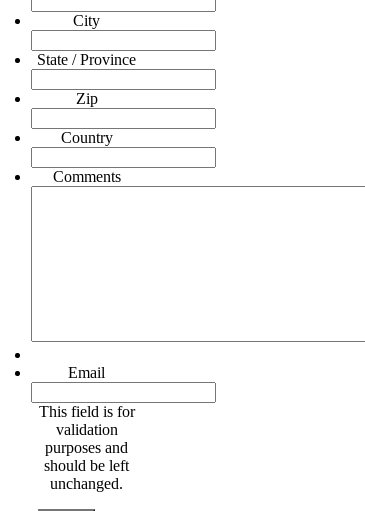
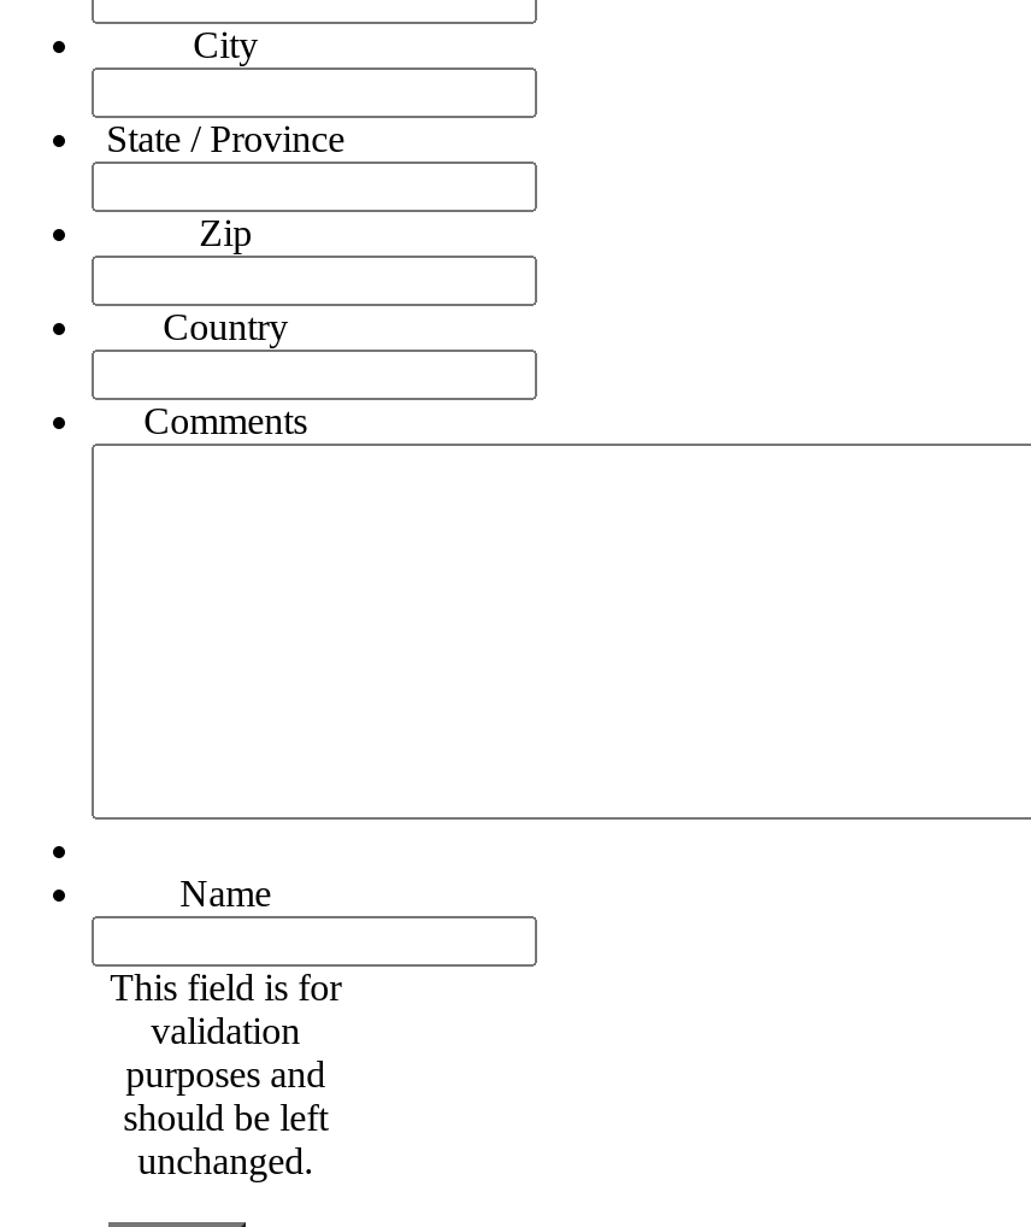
[68,364,105,381] Email -> [180,874,271,915] Name

